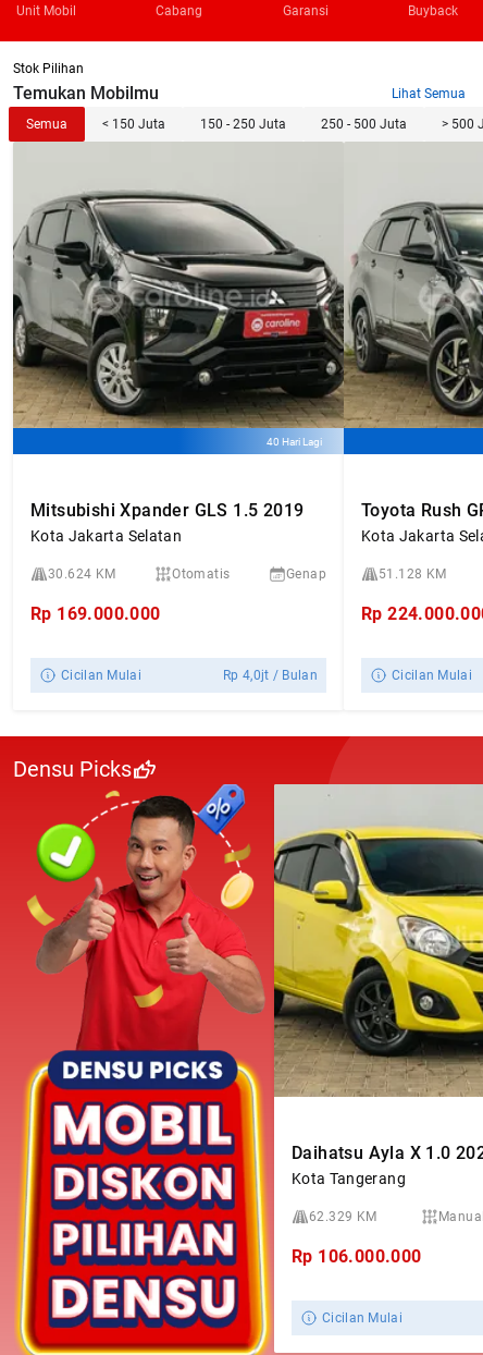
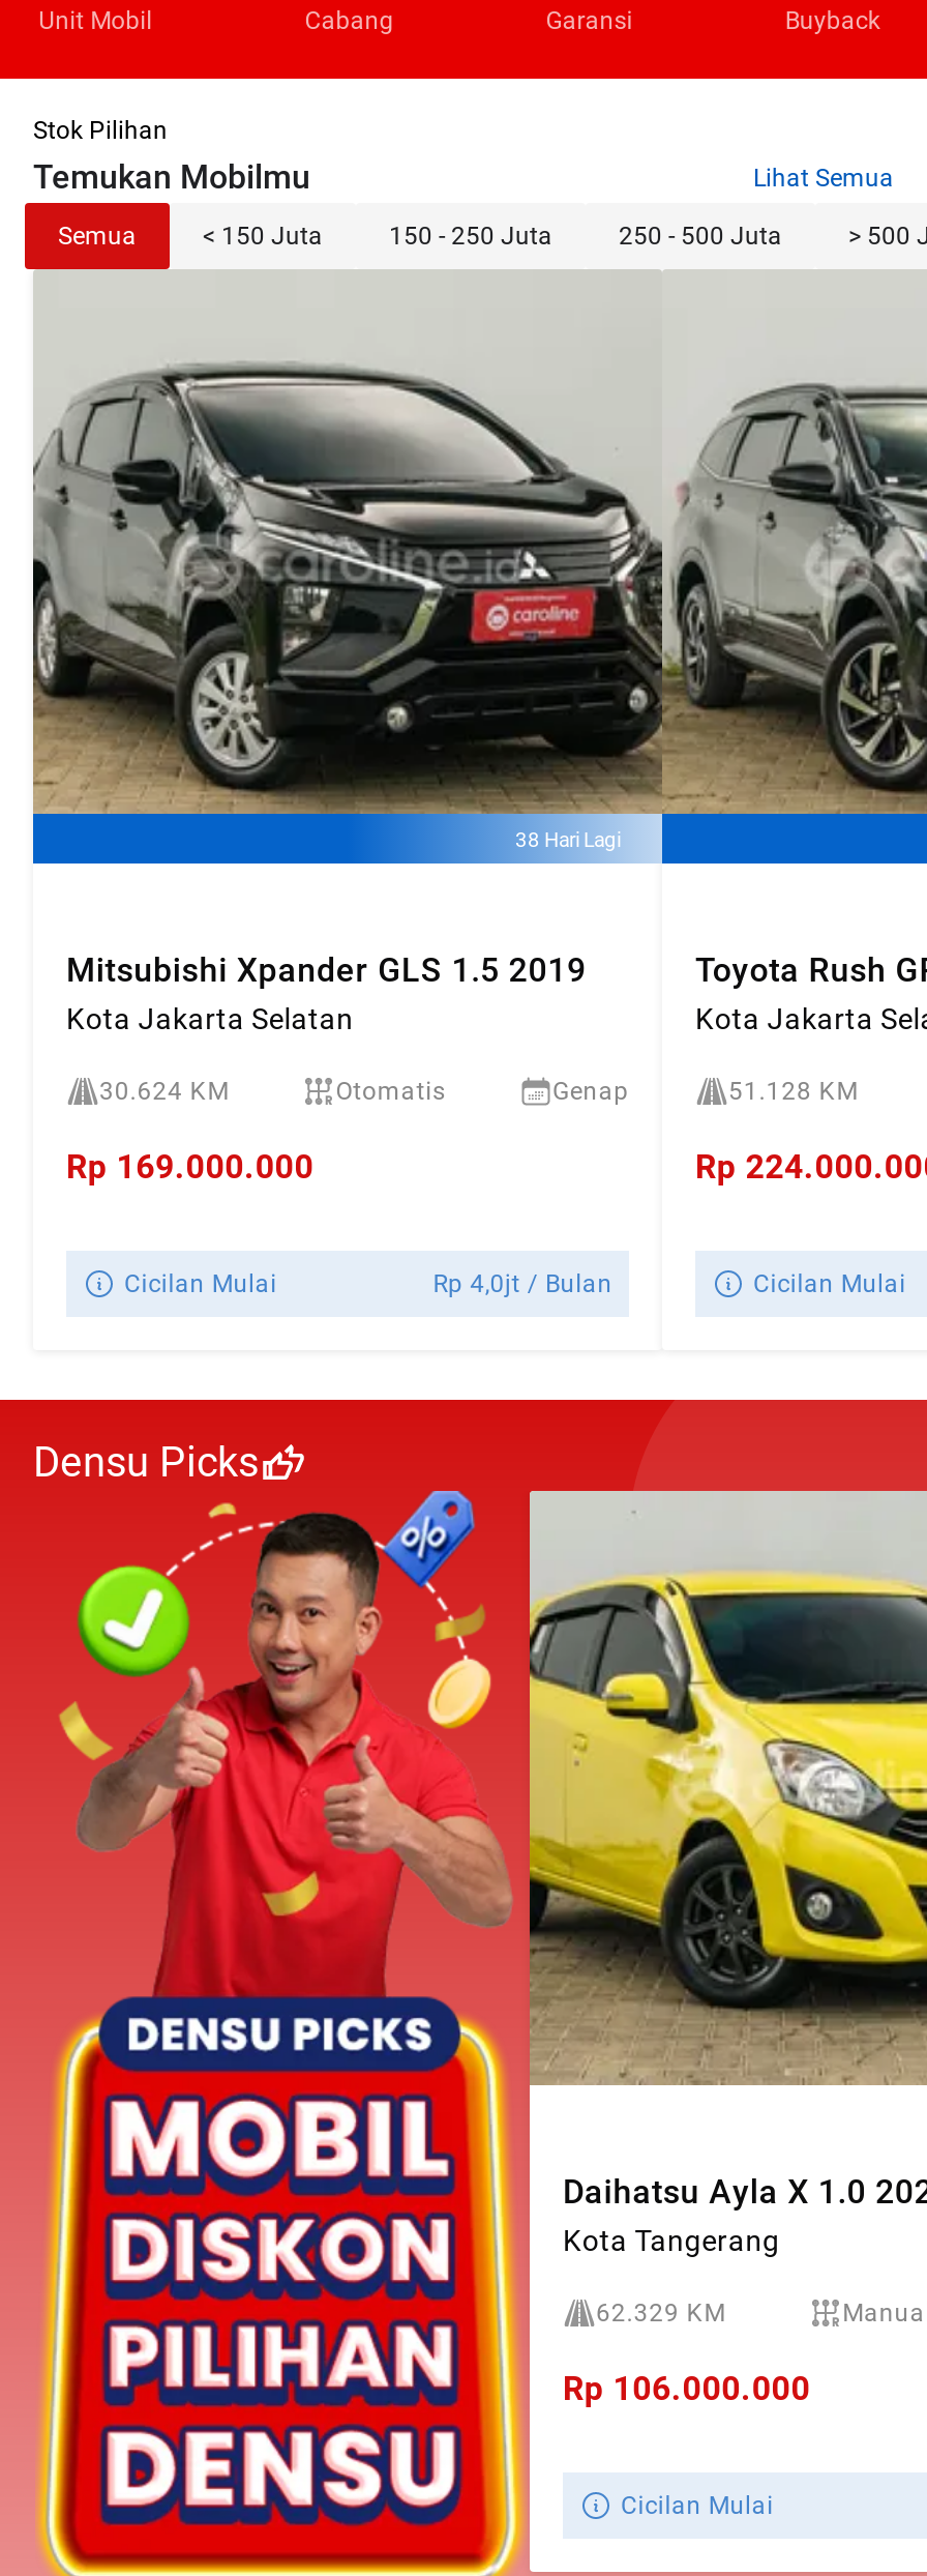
[267,435,322,447] 40 Hari Lagi -> [515,827,621,850] 38 Hari Lagi

